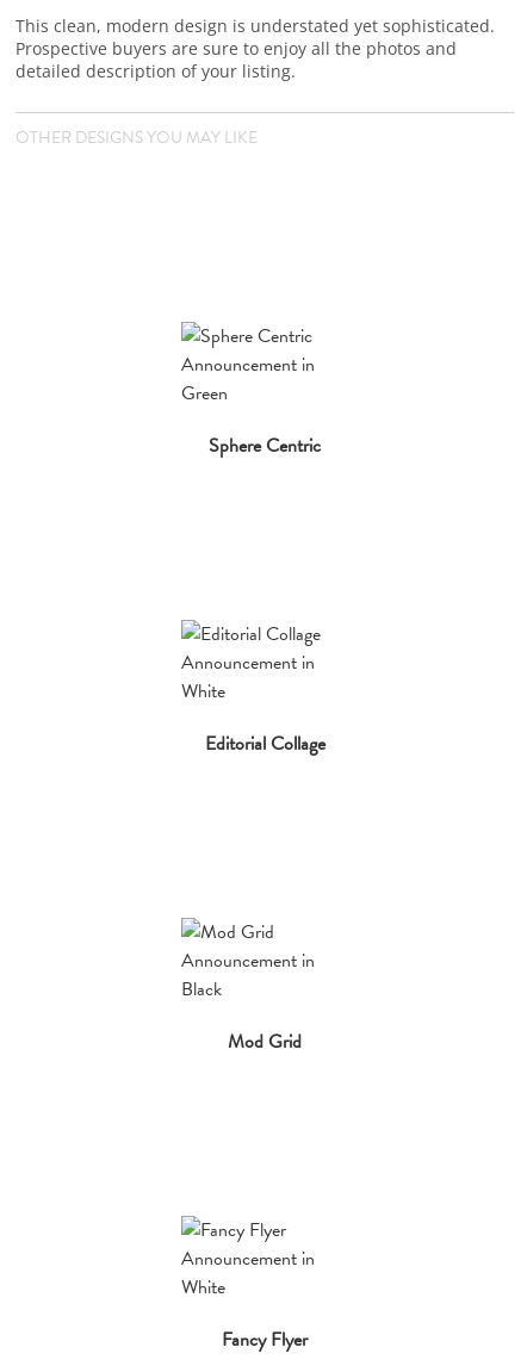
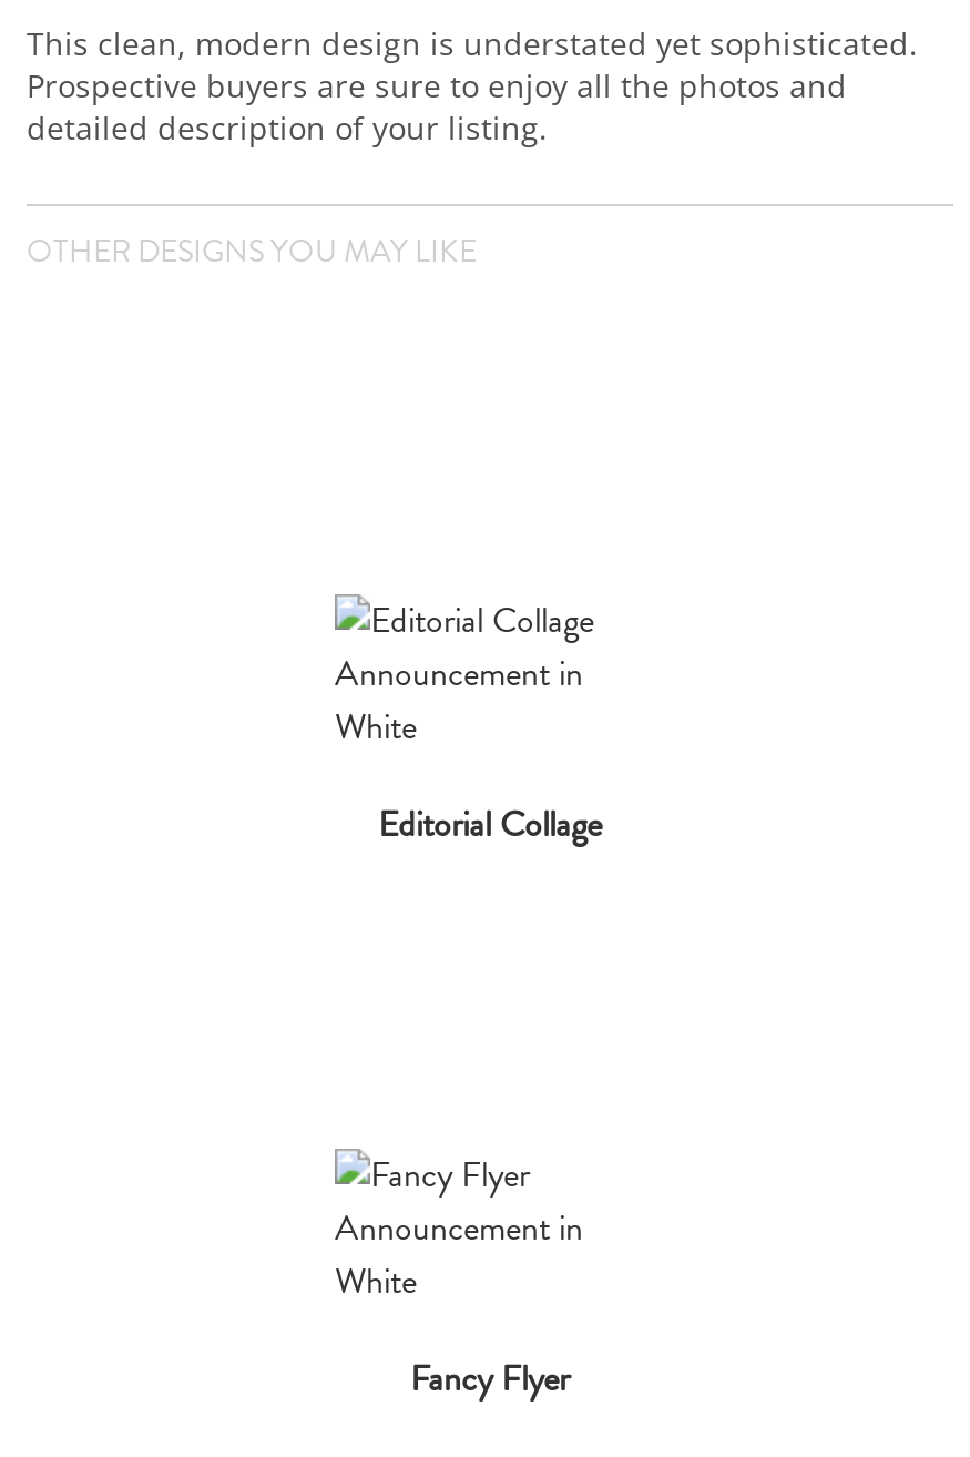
[209,432,321,460] Sphere Centric -> none
[228,1028,302,1056] Mod Grid -> none

